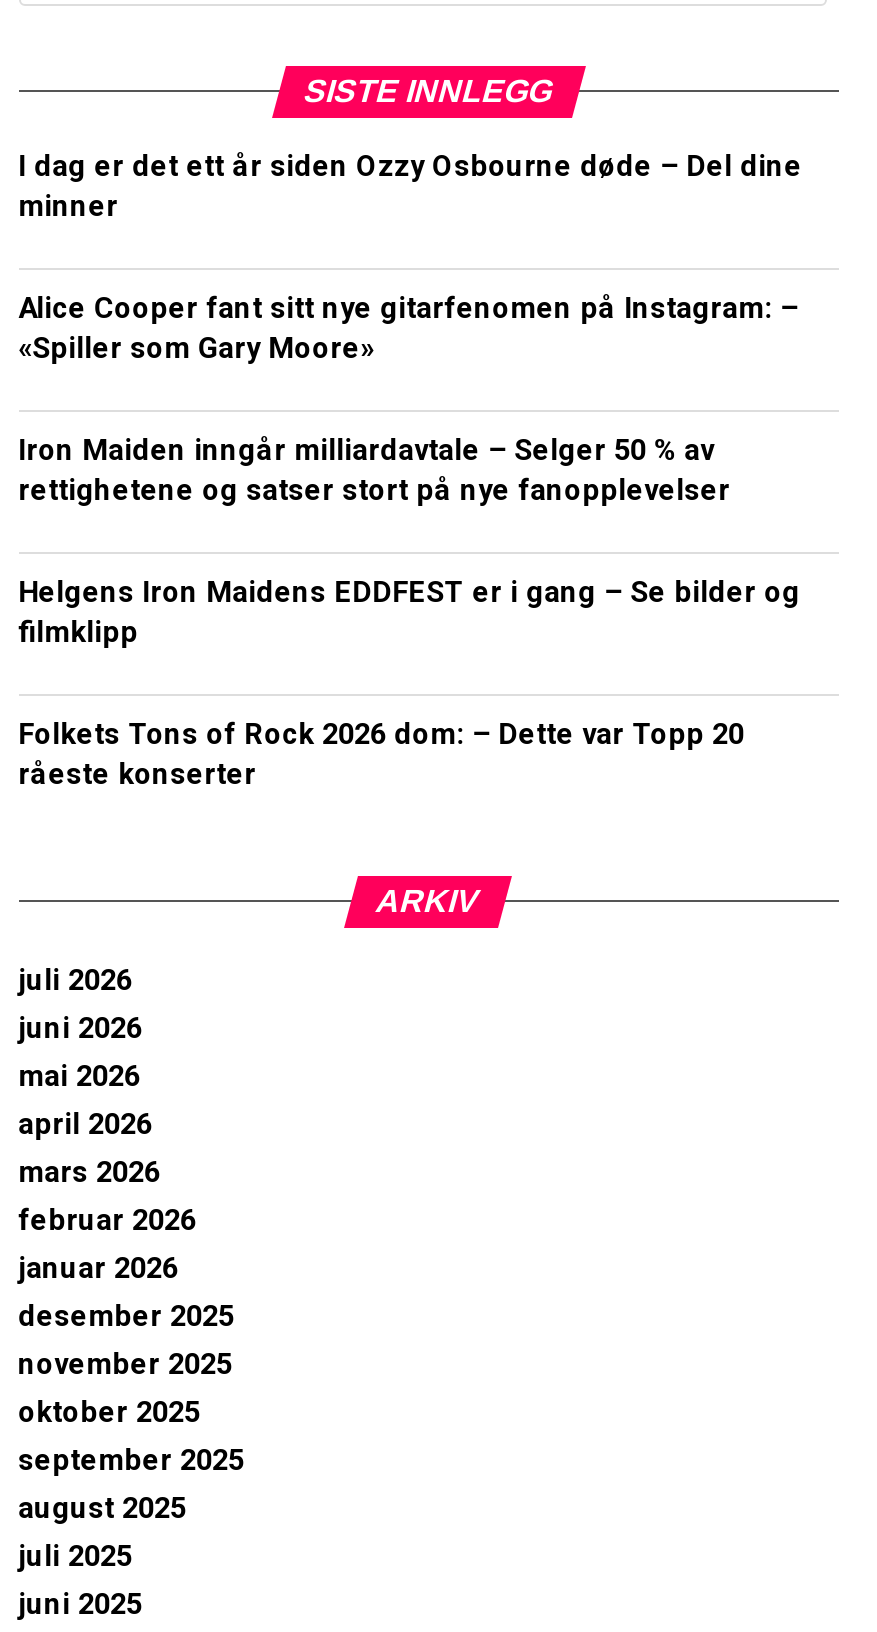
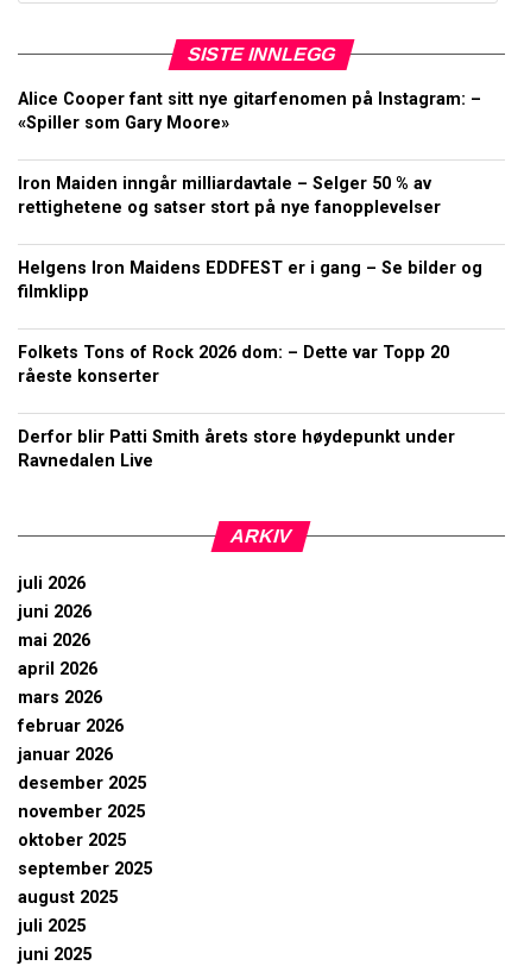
[18,150,802,224] I dag er det ett år siden Ozzy Osbourne døde – Del dine | minner -> none
moved [18,292,800,792] -> [17,89,482,387]: Alice Cooper fant sitt nye gitarfenomen på Instagram: – | «Spiller som Gary Moore» | Iron Maiden inngår milliardavtale – Selger 50 % av | rettighetene og satser stort på nye fanopplevelser | Helgens Iron Maidens EDDFEST er i gang – Se bilder og | filmklipp | Folkets Tons of Rock 2026 dom: – Dette var Topp 20 | råeste konserter
none -> [17,427,455,471] Derfor blir Patti Smith årets store høydepunkt under | Ravnedalen Live

